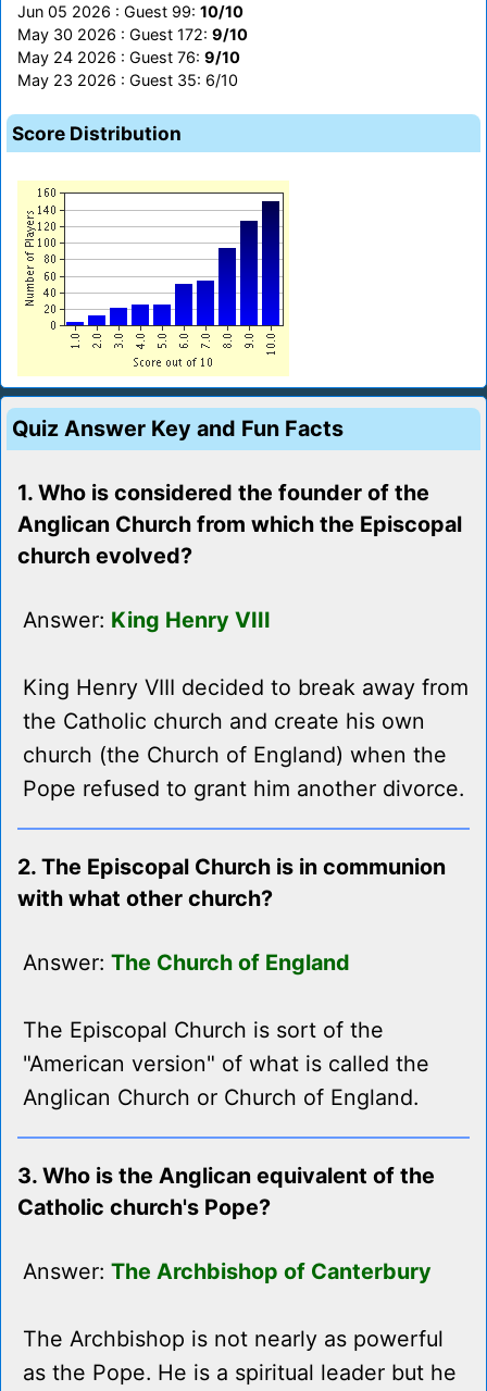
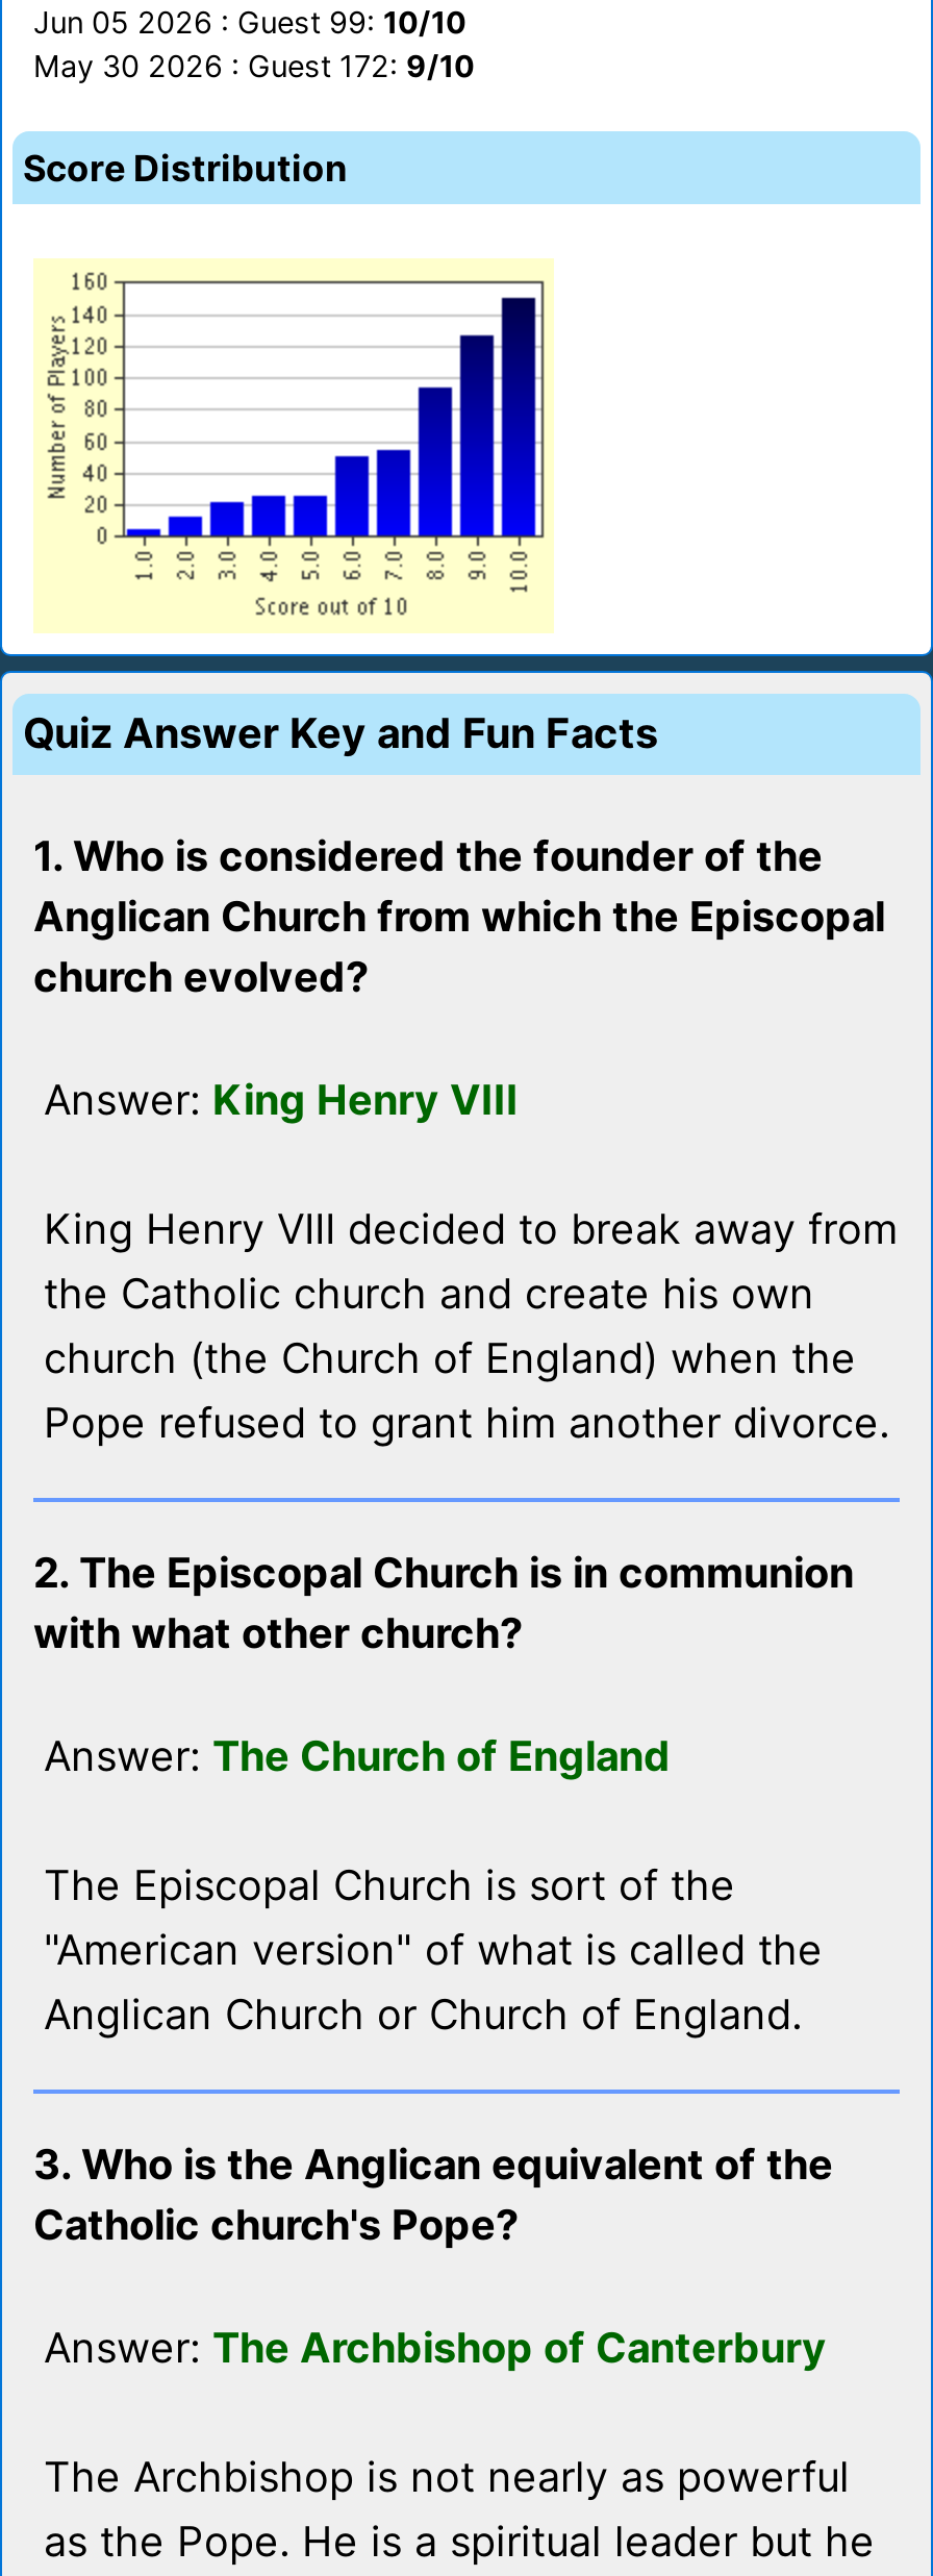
[17,48,240,89] May 24 2026 : Guest 76: 9/10 | May 23 2026 : Guest 35: 6/10 -> none

